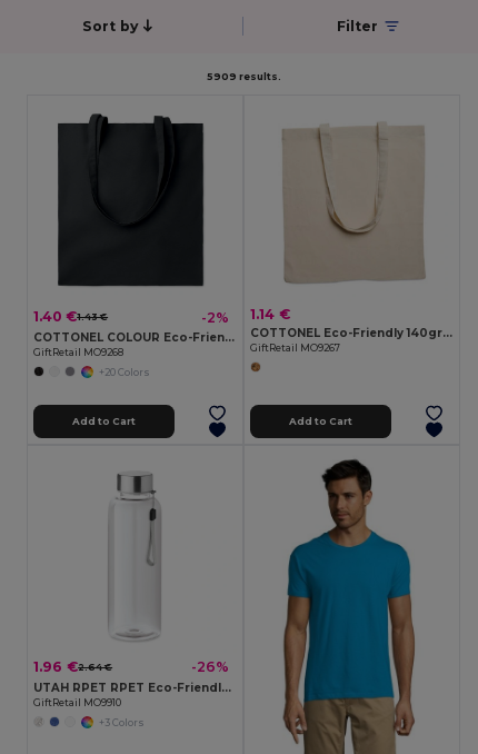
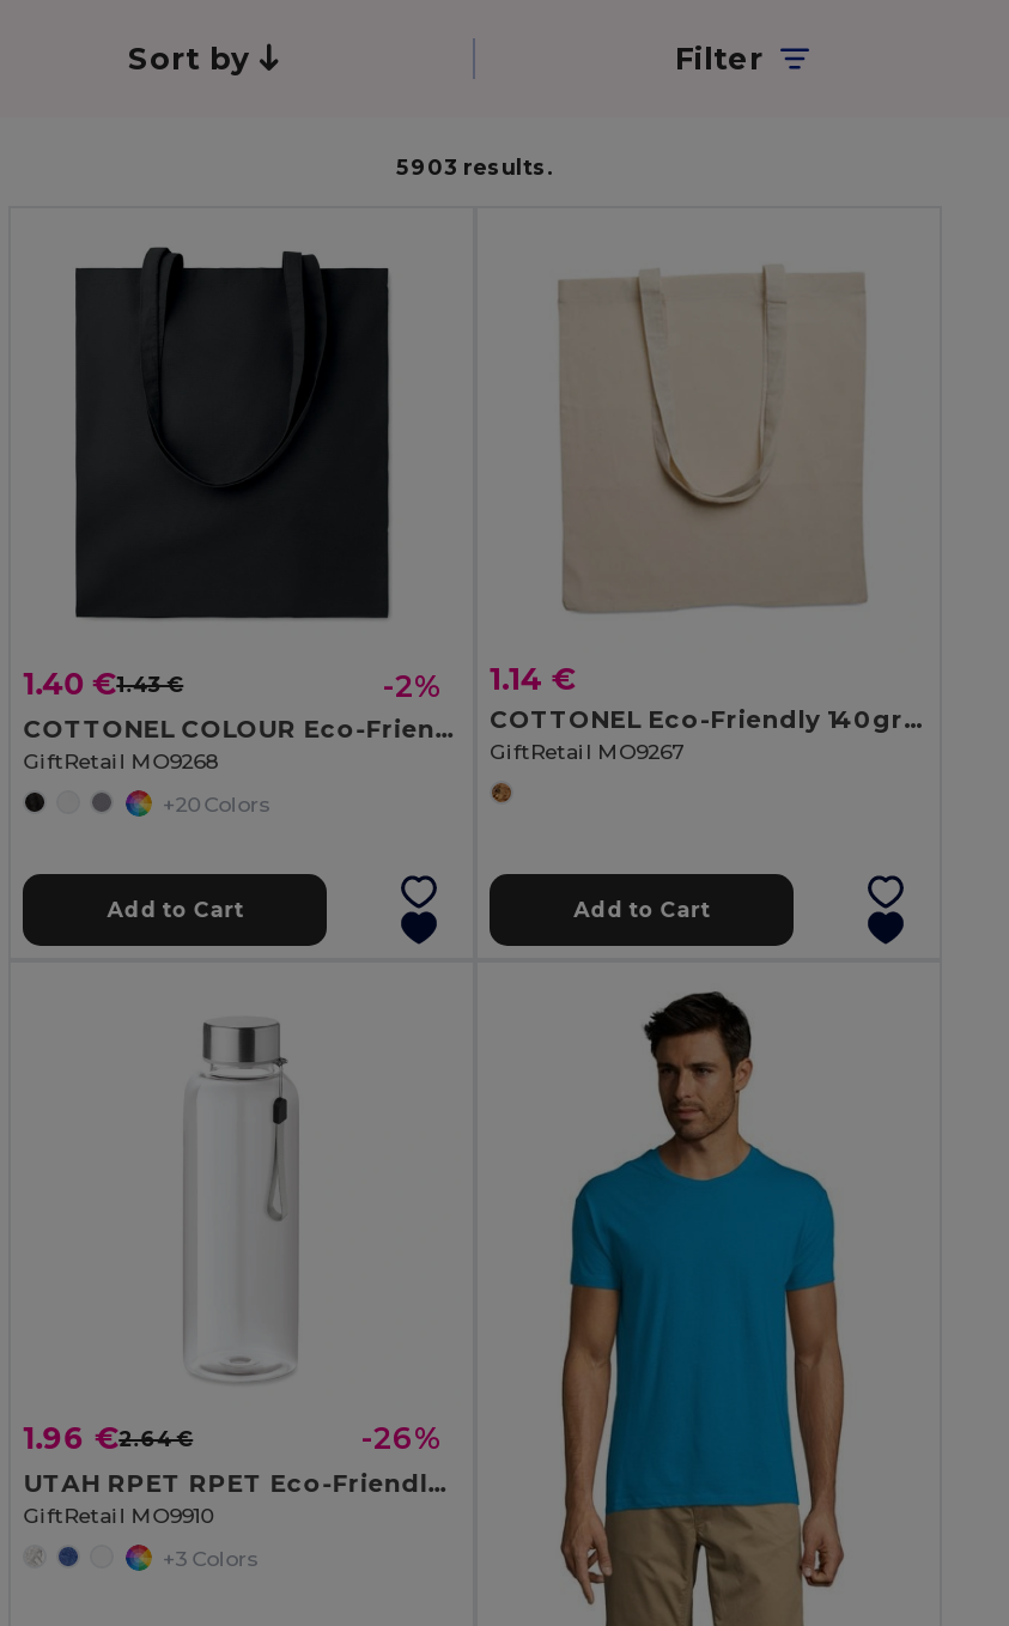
[206,71,281,83] 5909 results. -> [396,156,554,180] 5903 results.

